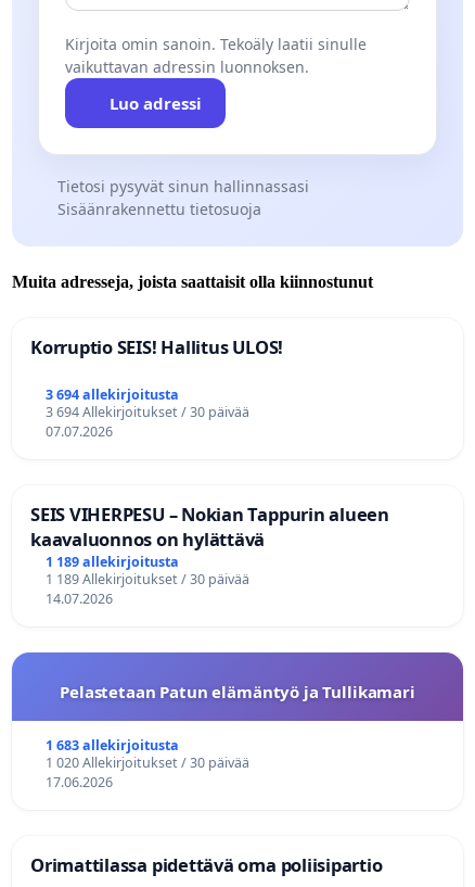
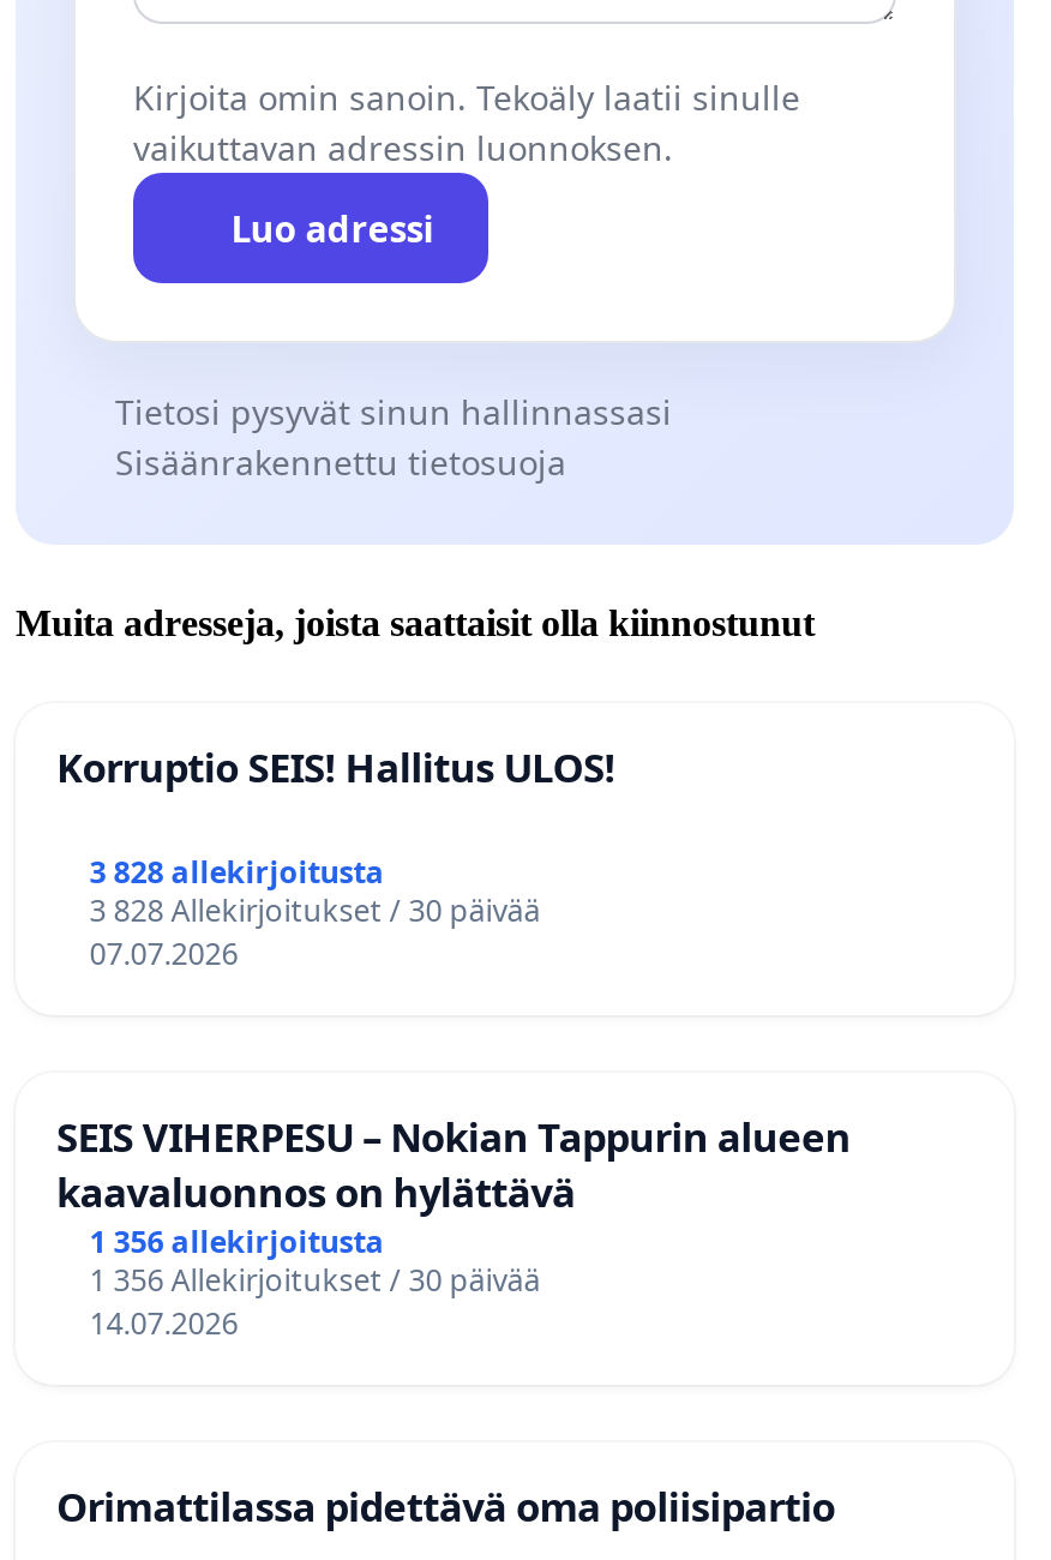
[45,385,179,404] 3 694 allekirjoitusta -> [90,851,385,892] 3 828 allekirjoitusta
[45,402,249,421] 3 694 Allekirjoitukset / 30 päivää -> [90,890,541,930] 3 828 Allekirjoitukset / 30 päivää
[45,552,179,571] 1 189 allekirjoitusta -> [90,1220,385,1261] 1 356 allekirjoitusta
[45,569,249,588] 1 189 Allekirjoitukset / 30 päivää -> [90,1259,541,1300] 1 356 Allekirjoitukset / 30 päivää
[45,680,415,791] Pelastetaan Patun elämäntyö ja Tullikamari | 1 683 allekirjoitusta | 1 020 Allekirjoitukset / 30 päivää | 17.06.2026 -> none

